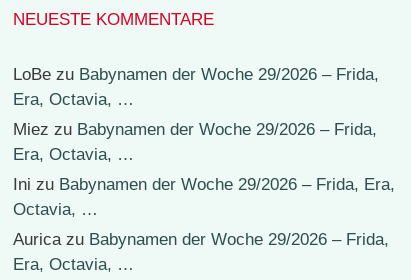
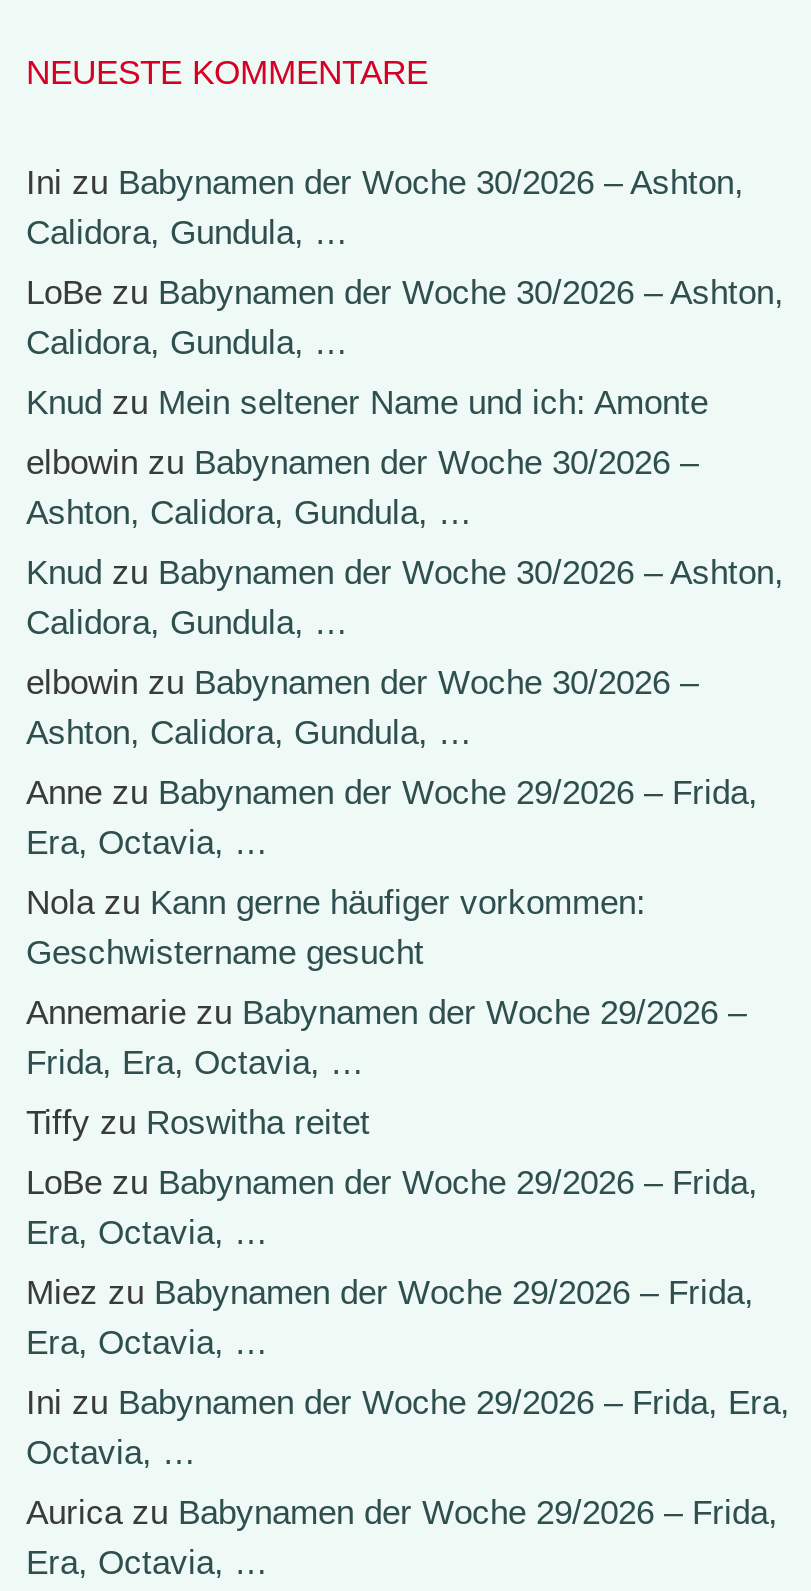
none -> [26,164,784,1142] Ini zu Babynamen der Woche 30/2026 – Ashton, | Calidora, Gundula, … | LoBe zu Babynamen der Woche 30/2026 – Ashton, | Calidora, Gundula, … | Knud zu Mein seltener Name und ich: Amonte | elbowin zu Babynamen der Woche 30/2026 – | Ashton, Calidora, Gundula, … | Knud zu Babynamen der Woche 30/2026 – Ashton, | Calidora, Gundula, … | elbowin zu Babynamen der Woche 30/2026 – | Ashton, Calidora, Gundula, … | Anne zu Babynamen der Woche 29/2026 – Frida, | Era, Octavia, … | Nola zu Kann gerne häufiger vorkommen: | Geschwistername gesucht | Annemarie zu Babynamen der Woche 29/2026 – | Frida, Era, Octavia, … | Tiffy zu Roswitha reitet

